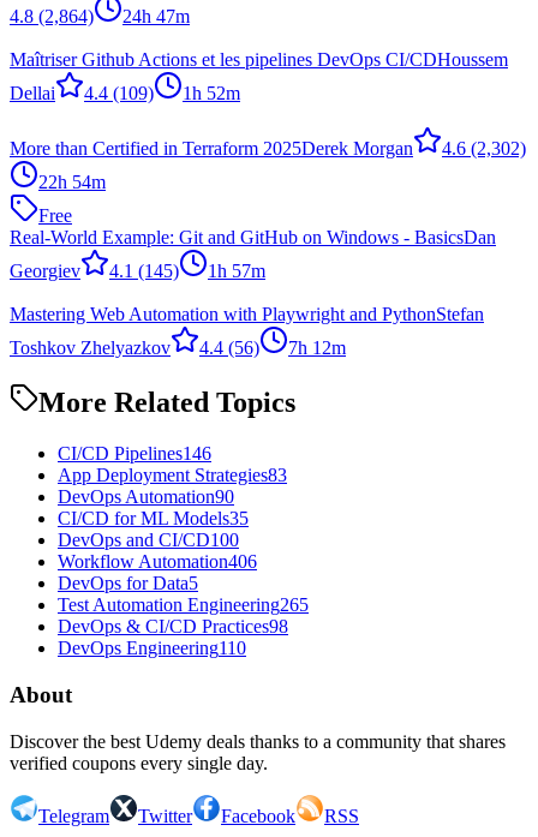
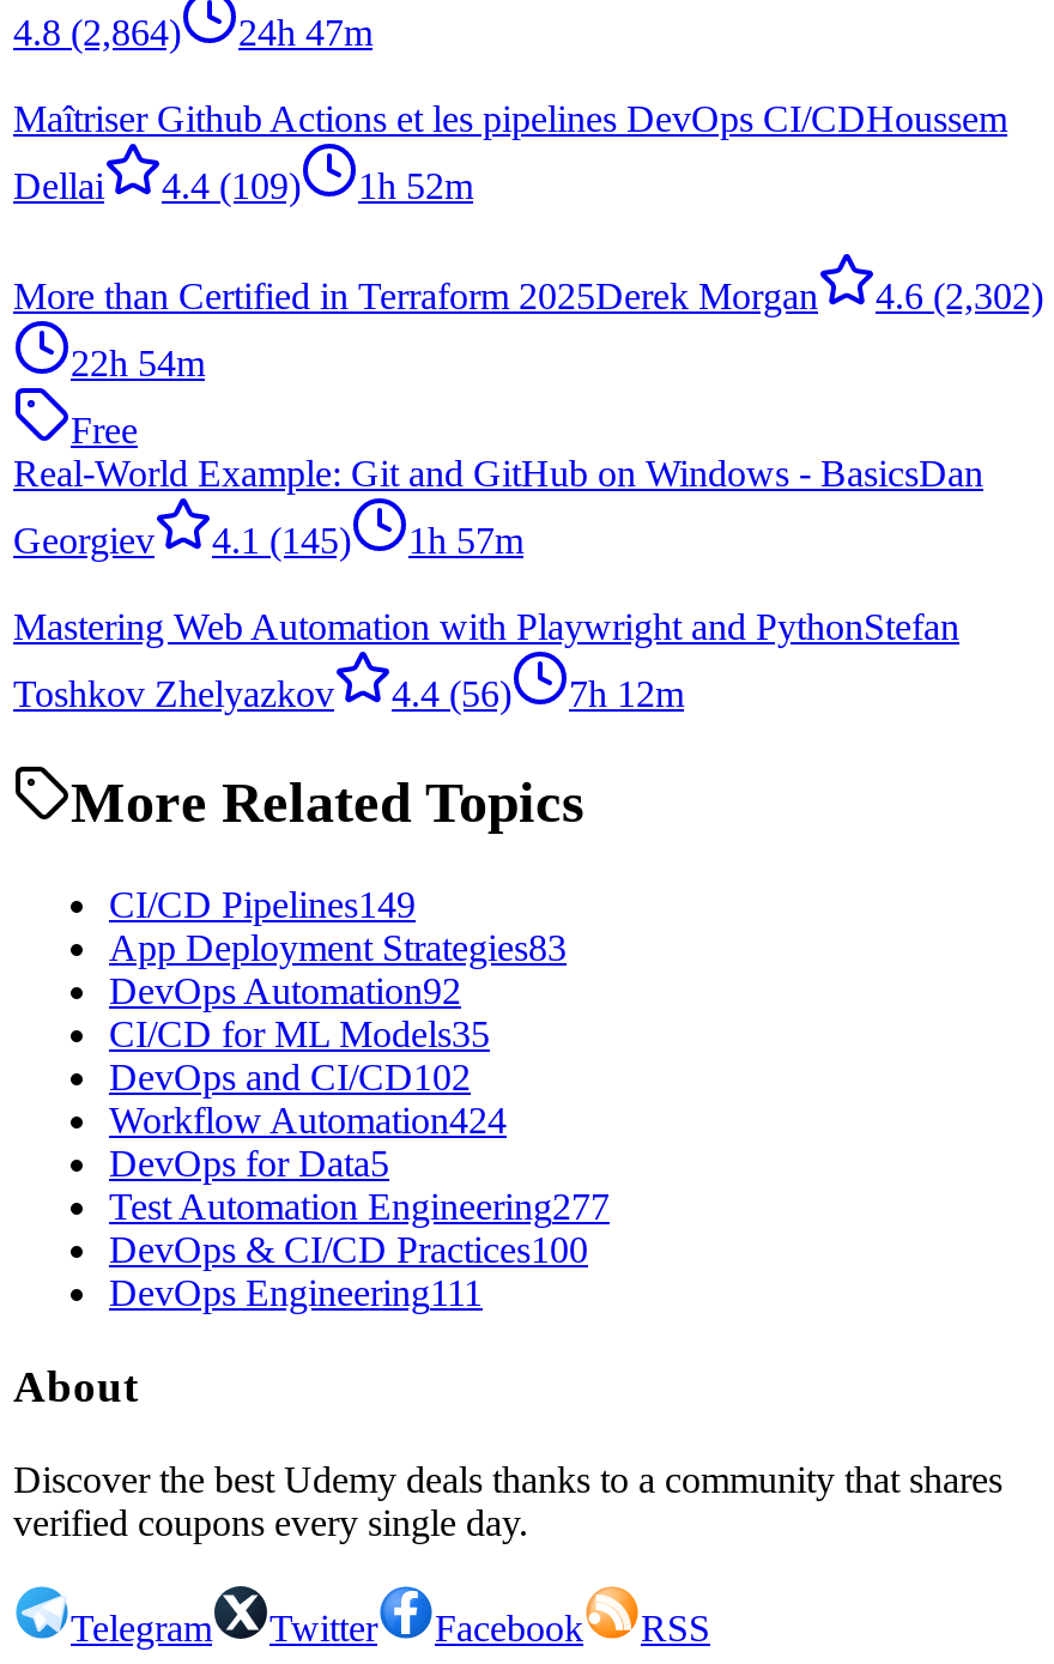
[58,443,211,464] CI/CD Pipelines146 -> [109,885,416,925] CI/CD Pipelines149
[58,487,234,507] DevOps Automation90 -> [109,971,461,1012] DevOps Automation92
[58,530,239,550] DevOps and CI/CD100 -> [109,1057,471,1098] DevOps and CI/CD102
[58,551,257,572] Workflow Automation406 -> [109,1100,507,1141] Workflow Automation424
[58,595,309,615] Test Automation Engineering265 -> [109,1186,610,1227] Test Automation Engineering277
[58,616,288,637] DevOps & CI/CD Practices98 -> [109,1230,588,1270] DevOps & CI/CD Practices100
[58,638,246,658] DevOps Engineering110 -> [109,1273,483,1313] DevOps Engineering111

